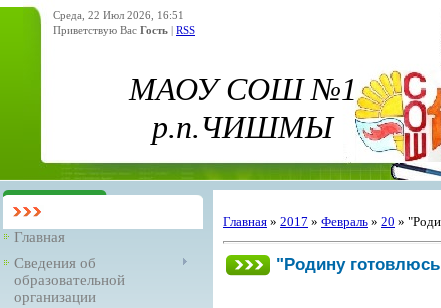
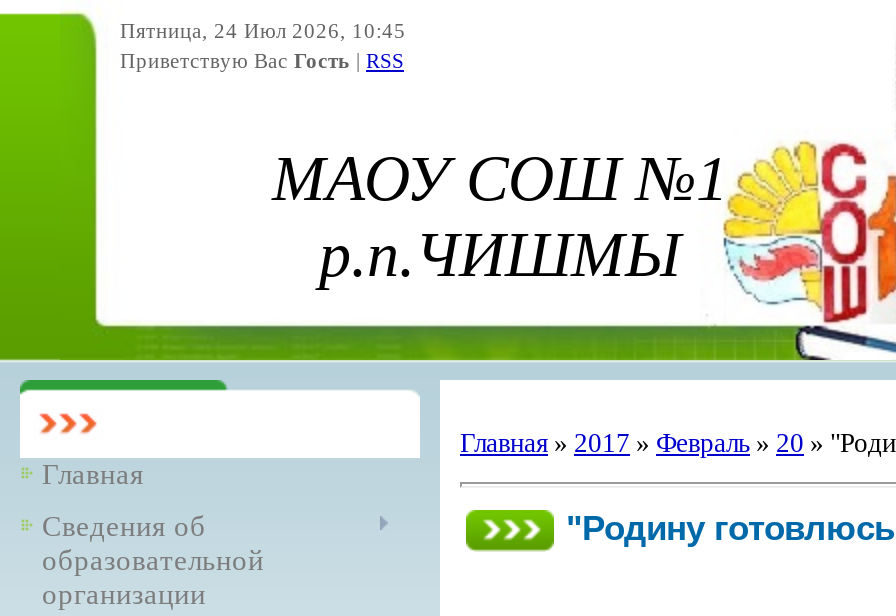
[53,10,184,21] Среда, 22 Июл 2026, 16:51 -> [120,20,406,42] Пятница, 24 Июл 2026, 10:45

